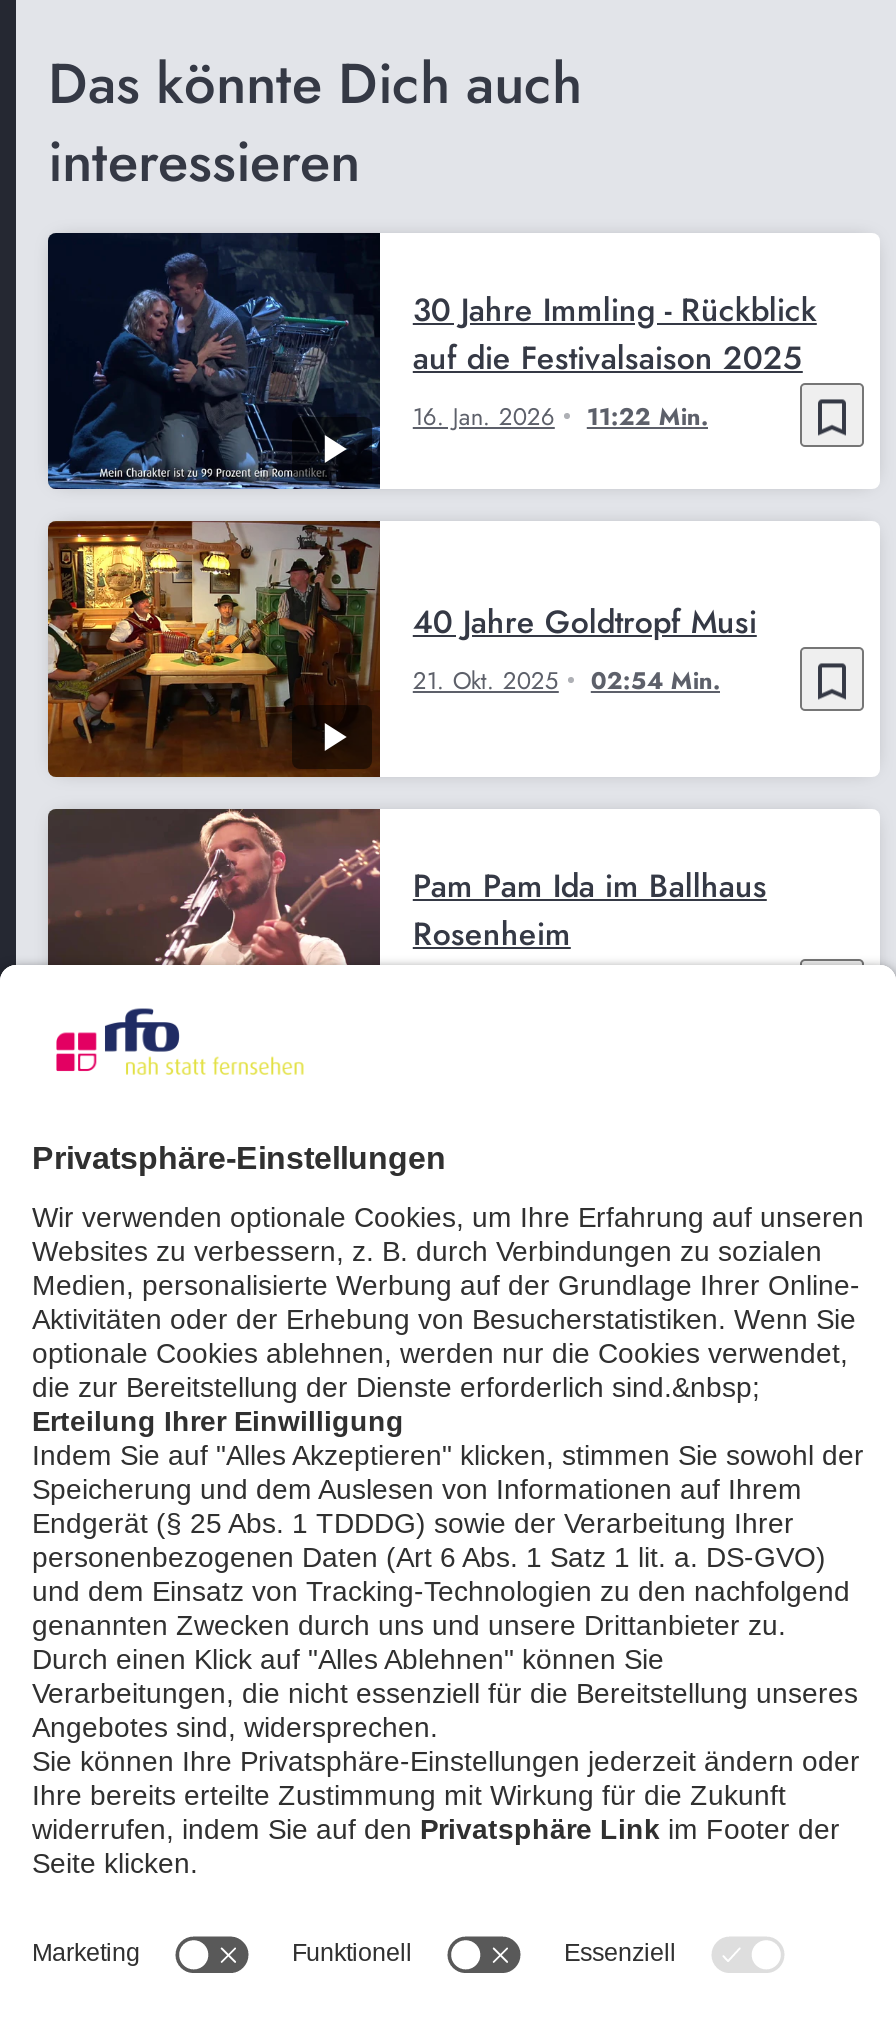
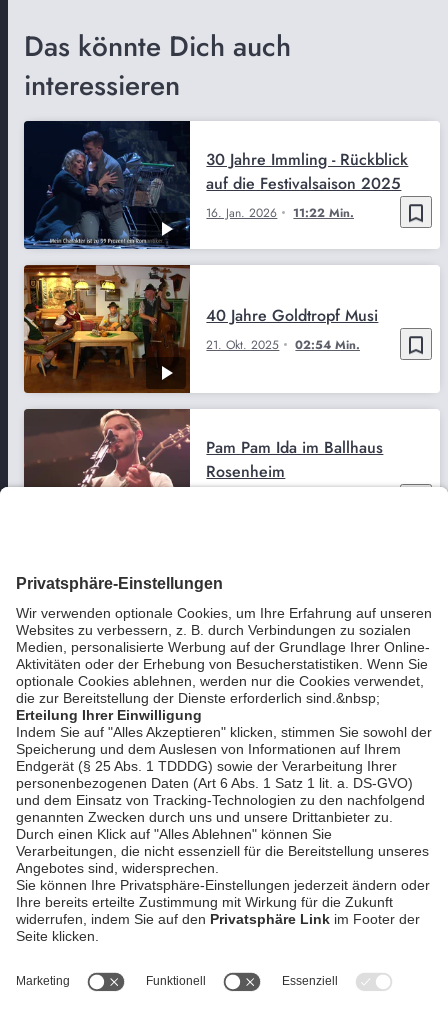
[54,1007,306,1075] [image] -> none

